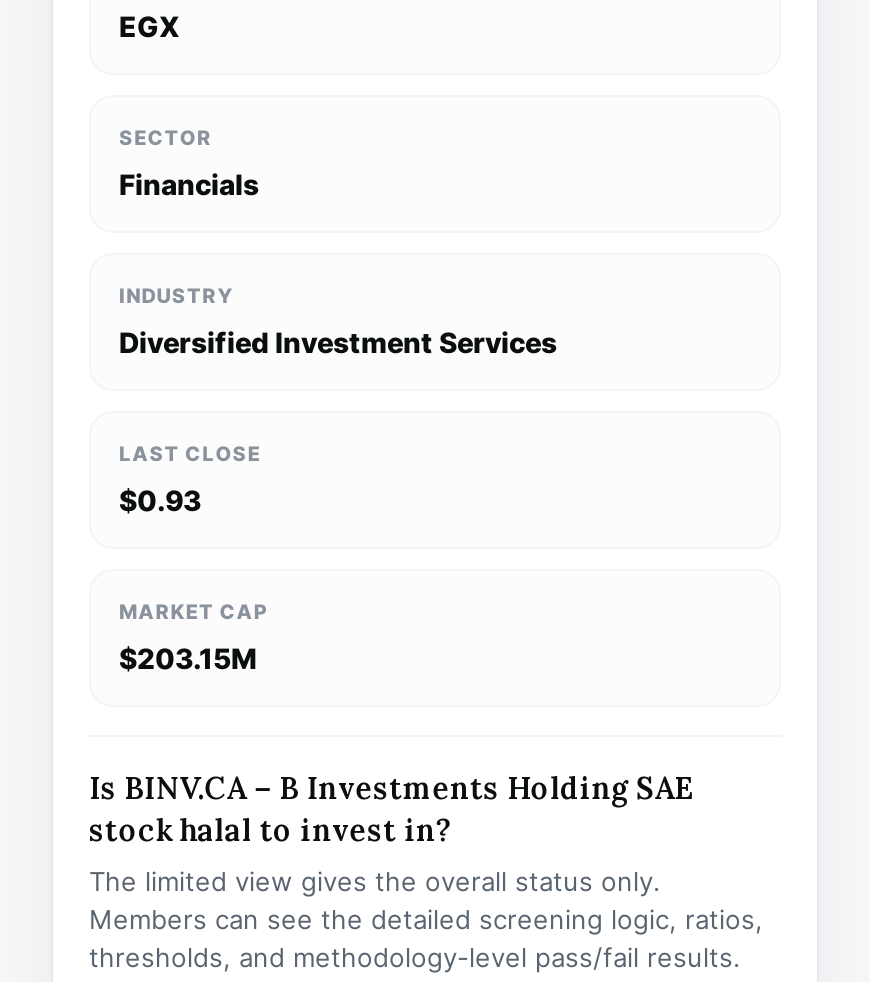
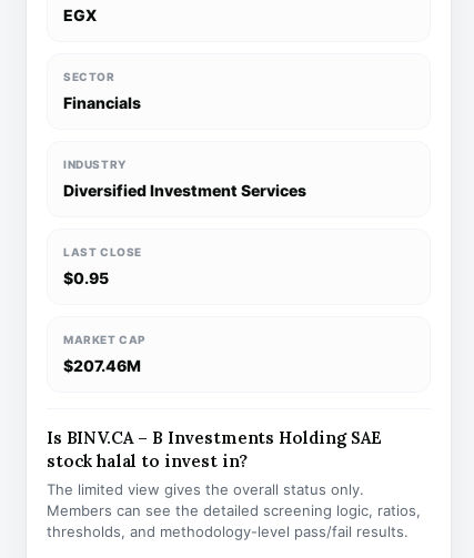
[119,483,201,517] $0.93 -> [63,268,109,287] $0.95
[119,641,257,675] $203.15M -> [63,356,141,375] $207.46M

